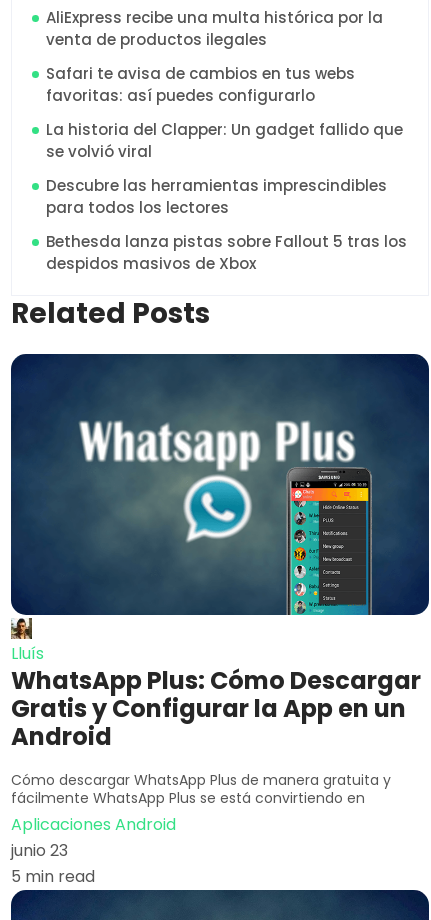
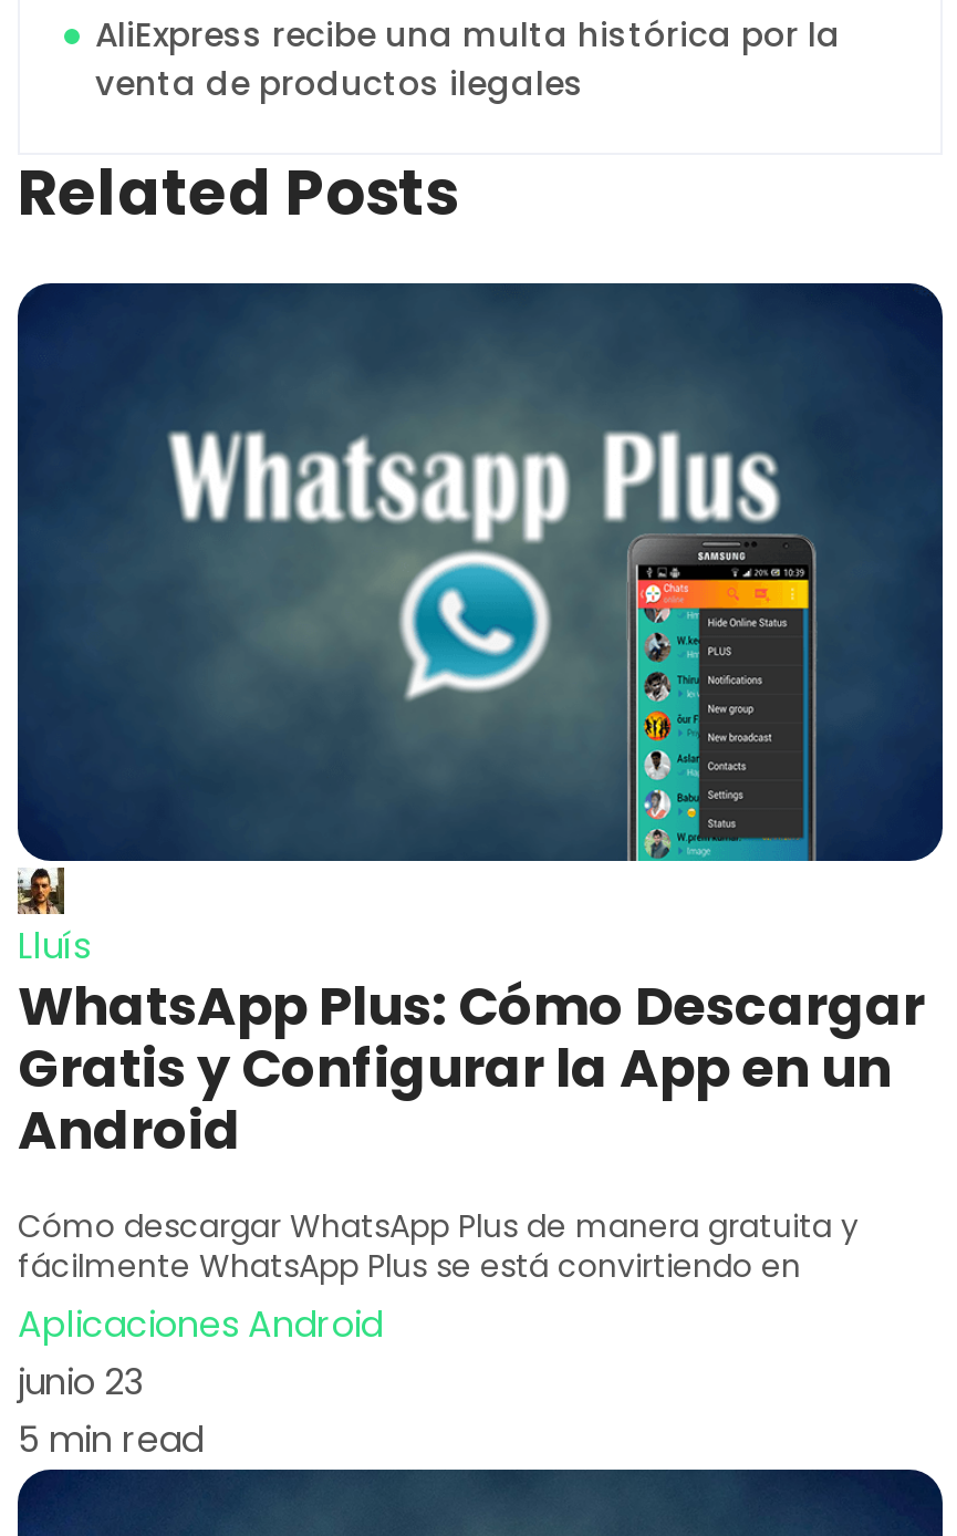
[46,63,407,274] Safari te avisa de cambios en tus webs | favoritas: así puedes configurarlo | La historia del Clapper: Un gadget fallido que | se volvió viral | Descubre las herramientas imprescindibles | para todos los lectores | Bethesda lanza pistas sobre Fallout 5 tras los | despidos masivos de Xbox -> none

